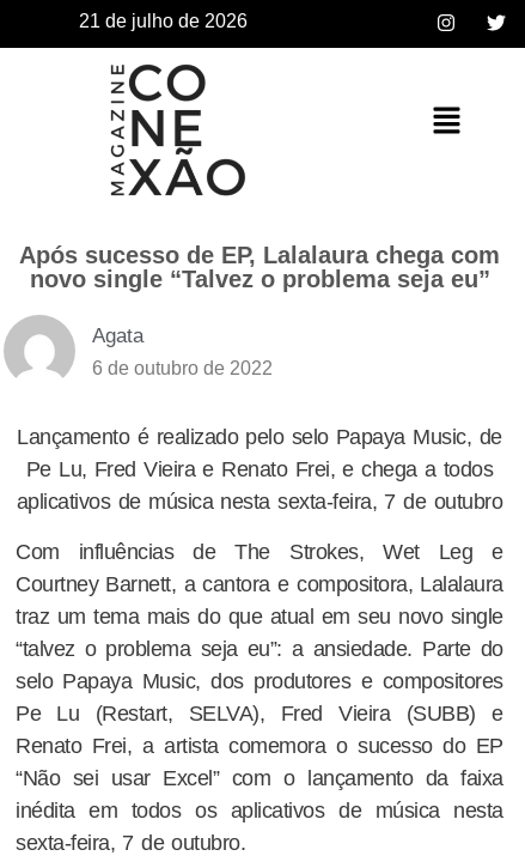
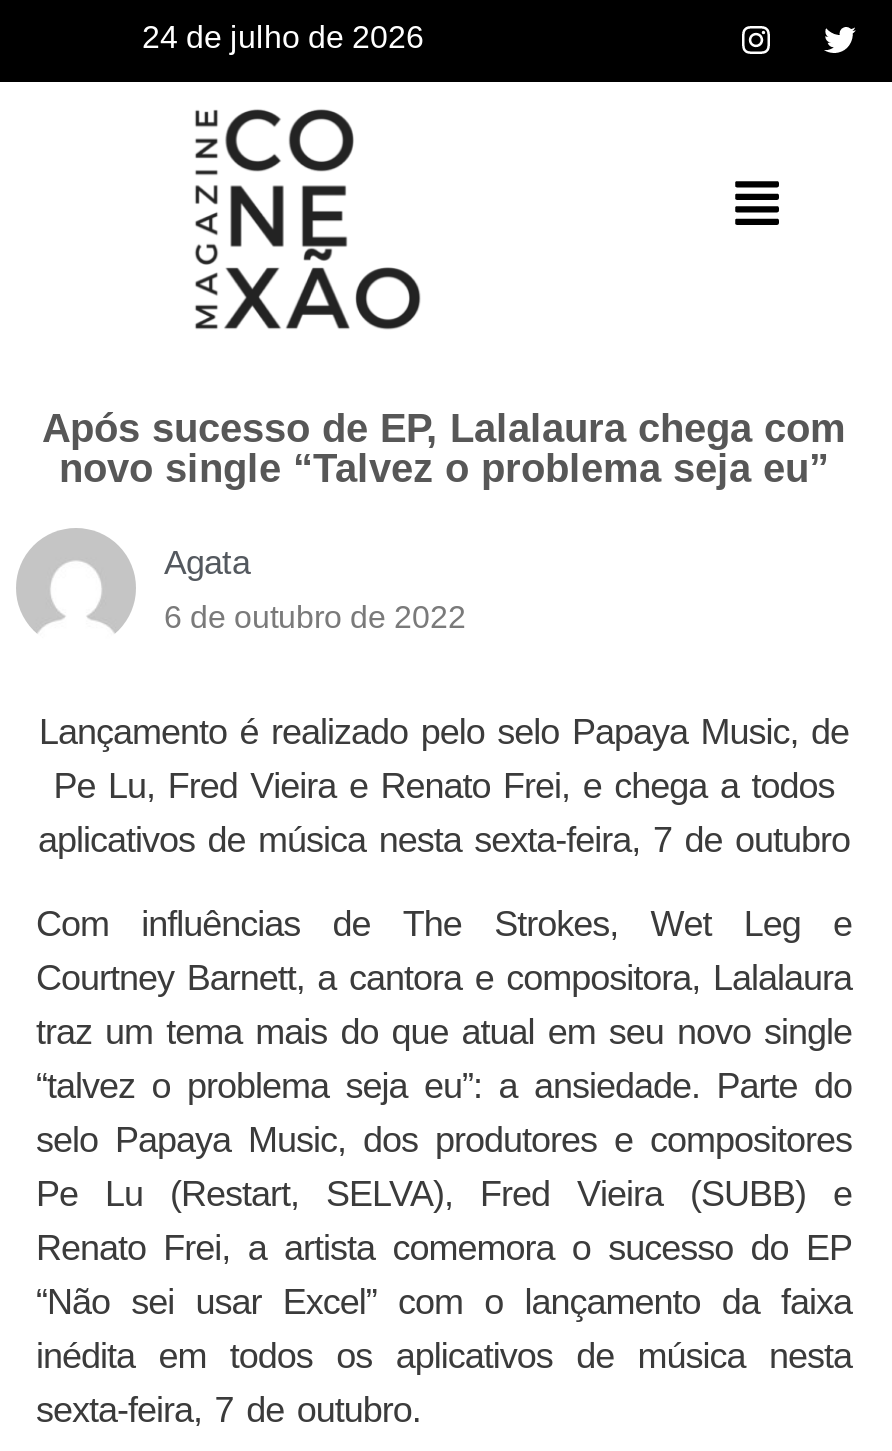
[79,11,248,31] 21 de julho de 2026 -> [142,20,424,54] 24 de julho de 2026

